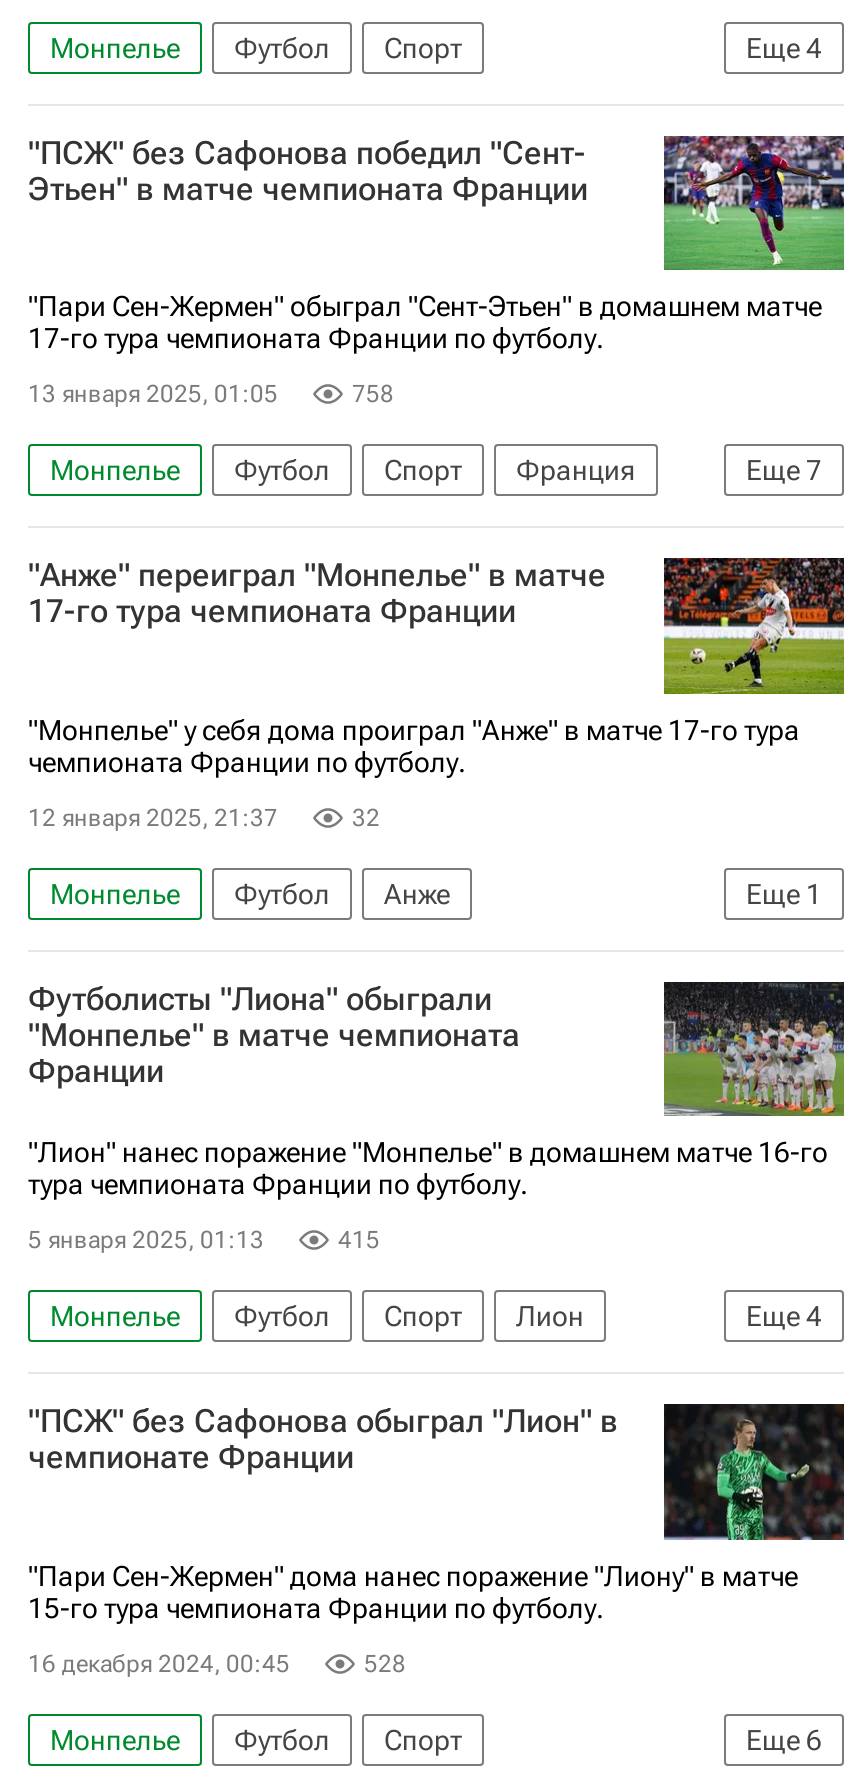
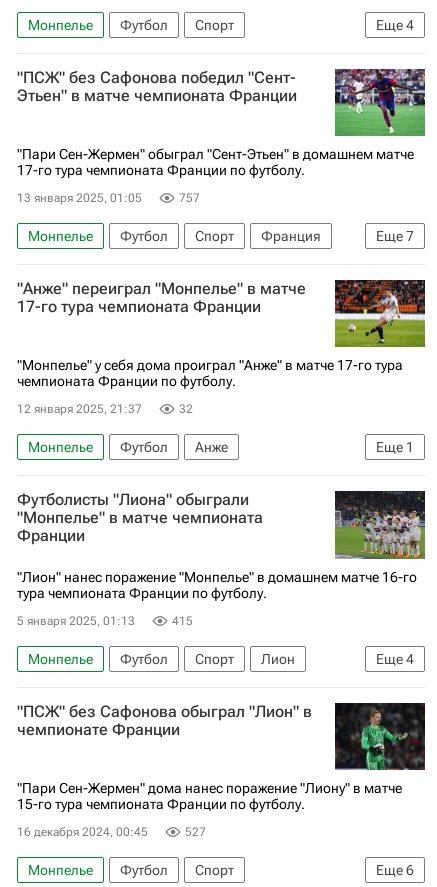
[352,380,394,408] 758 -> [179,190,200,204] 757
[364,1649,406,1677] 528 -> [185,825,206,839] 527

